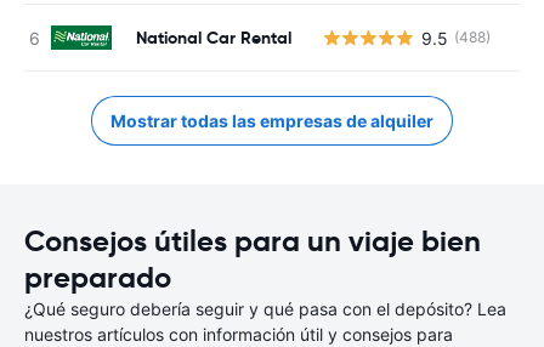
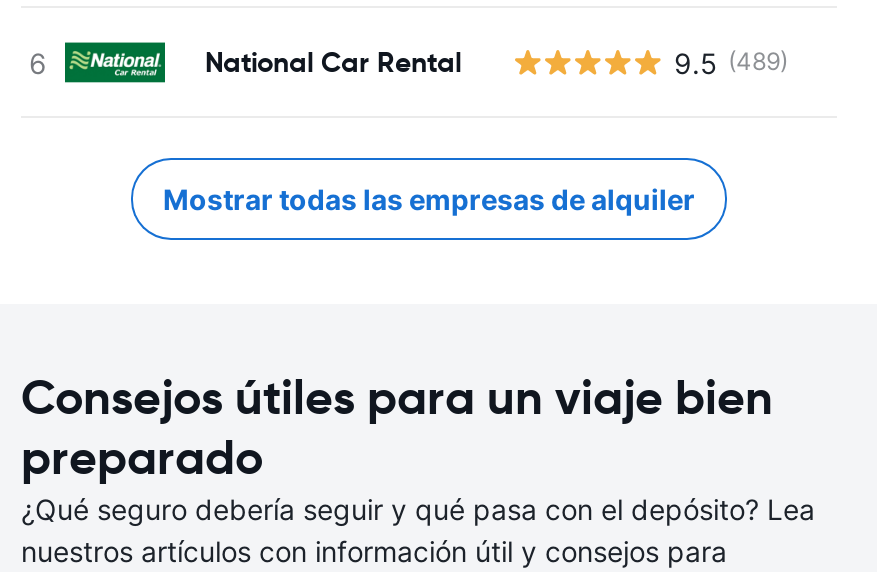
[421,27,490,48] 9.5 (488) -> [674,45,788,79] 9.5 (489)

